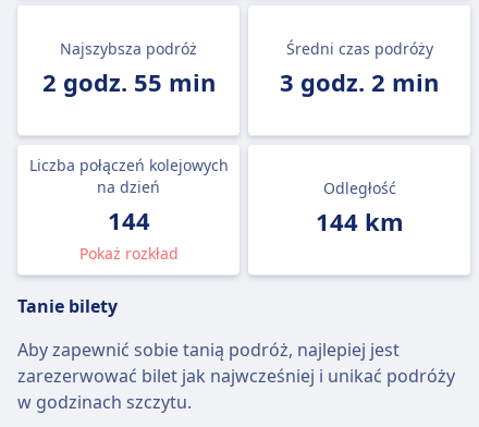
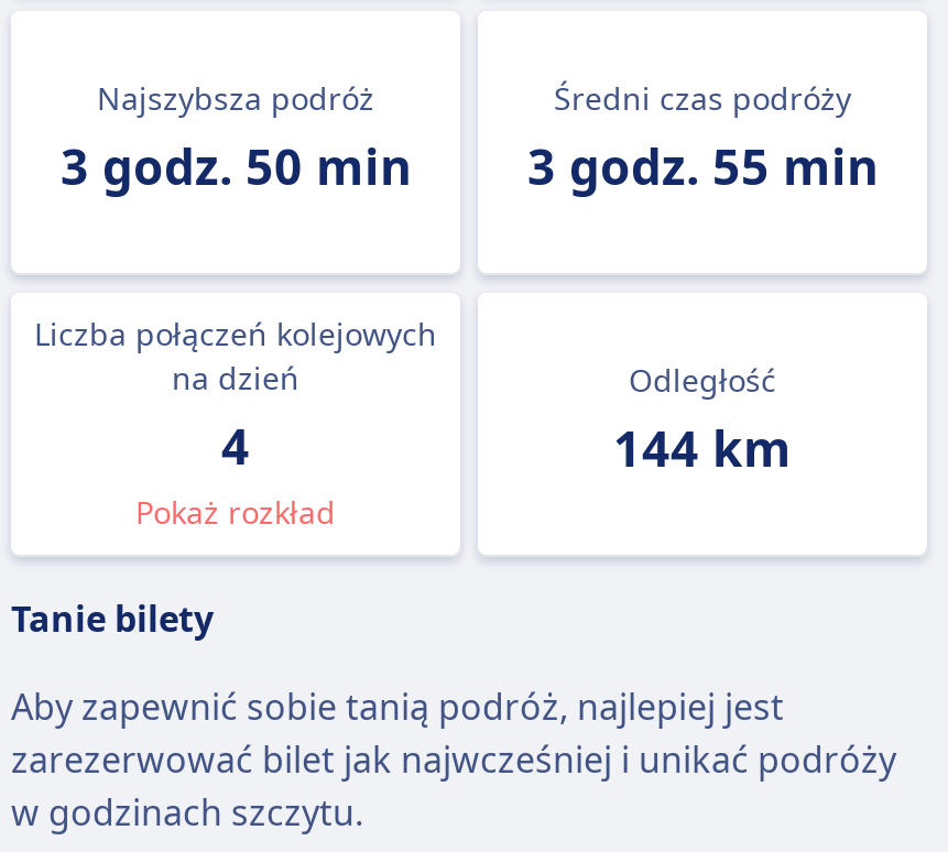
[42,65,215,98] 2 godz. 55 min -> [61,132,411,198] 3 godz. 50 min
[280,65,439,98] 3 godz. 2 min -> [527,132,878,198] 3 godz. 55 min
[107,204,150,236] 144 -> [221,412,250,478] 4

